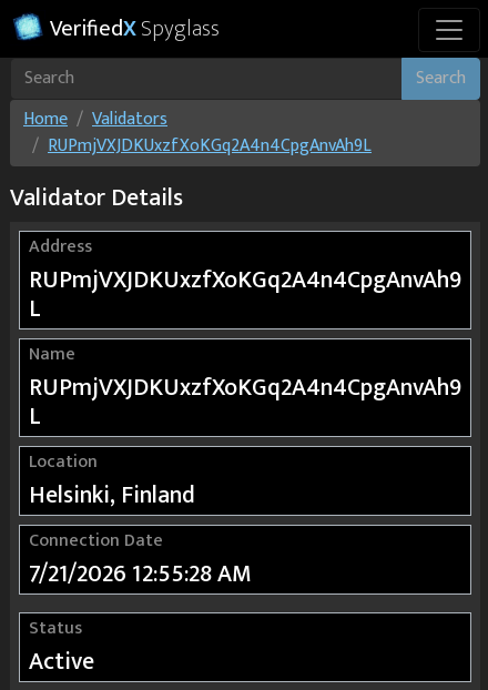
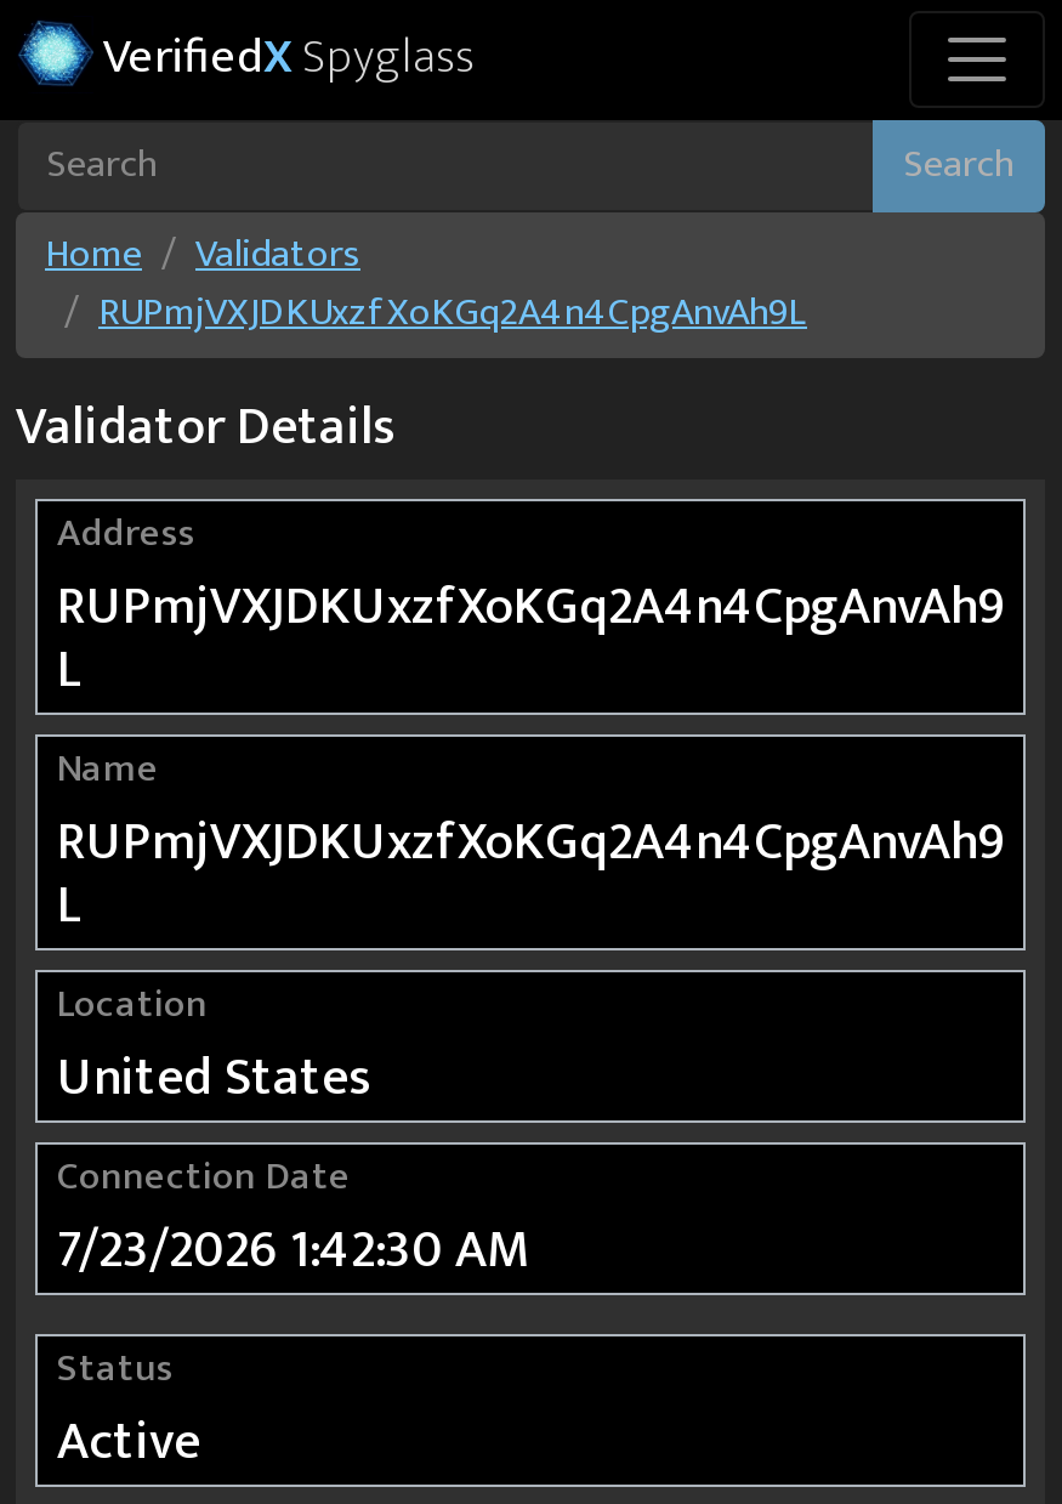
[29,475,195,516] Helsinki, Finland -> [57,1033,370,1123] United States
[29,554,252,595] 7/21/2026 12:55:28 AM -> [57,1205,530,1295] 7/23/2026 1:42:30 AM

